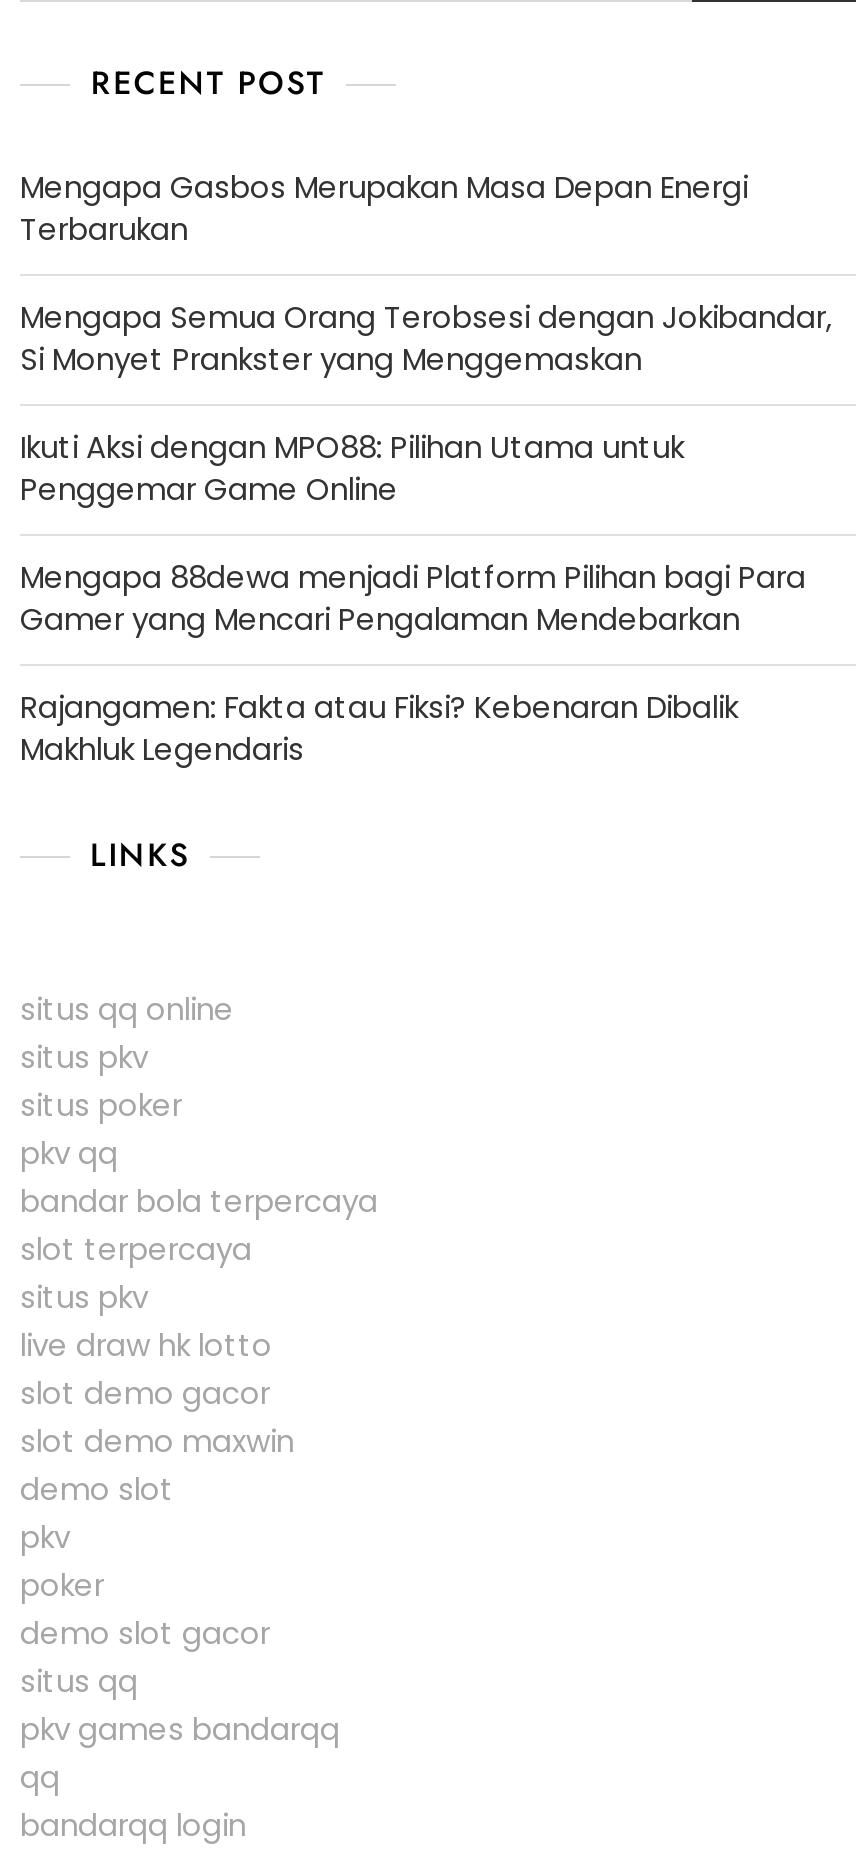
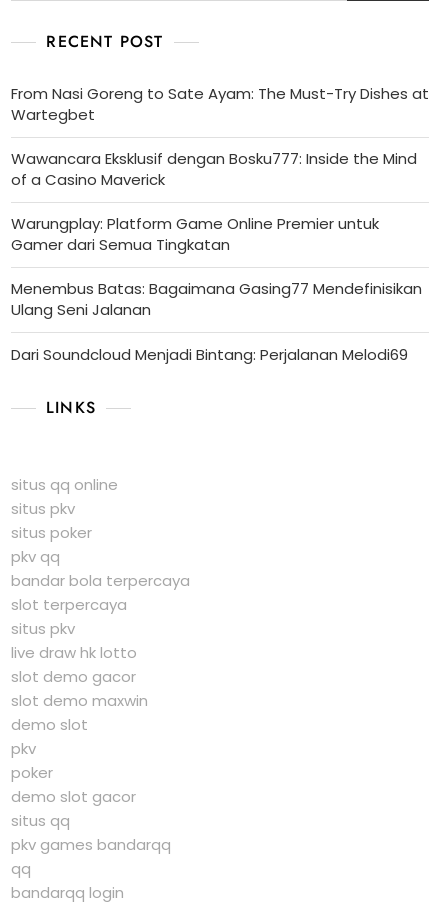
[20,166,748,250] Mengapa Gasbos Merupakan Masa Depan Energi | Terbarukan -> [11,83,429,125] From Nasi Goreng to Sate Ayam: The Must-Try Dishes at | Wartegbet
[20,296,832,380] Mengapa Semua Orang Terobsesi dengan Jokibandar, | Si Monyet Prankster yang Menggemaskan -> [11,148,417,190] Wawancara Eksklusif dengan Bosku777: Inside the Mind | of a Casino Maverick
[20,426,684,510] Ikuti Aksi dengan MPO88: Pilihan Utama untuk | Penggemar Game Online -> [11,213,379,255] Warungplay: Platform Game Online Premier untuk | Gamer dari Semua Tingkatan
[20,556,806,640] Mengapa 88dewa menjadi Platform Pilihan bagi Para | Gamer yang Mencari Pengalaman Mendebarkan -> [11,278,422,320] Menembus Batas: Bagaimana Gasing77 Mendefinisikan | Ulang Seni Jalanan
[20,686,738,770] Rajangamen: Fakta atau Fiksi? Kebenaran Dibalik | Makhluk Legendaris -> [11,344,408,365] Dari Soundcloud Menjadi Bintang: Perjalanan Melodi69

